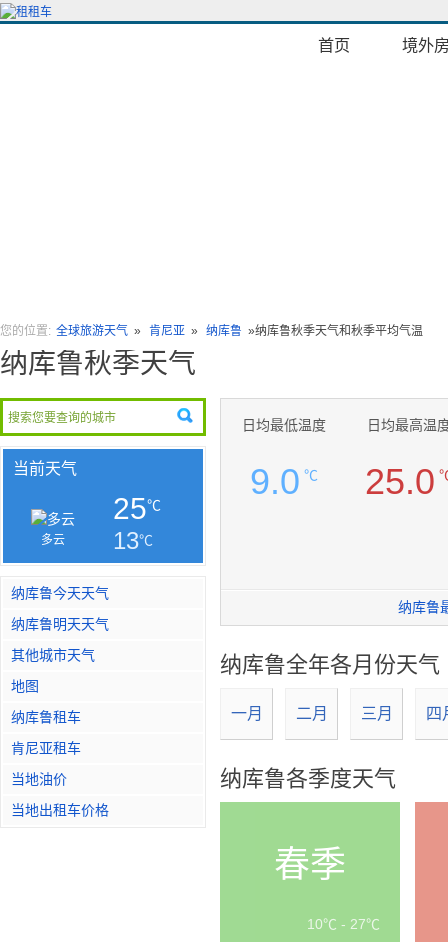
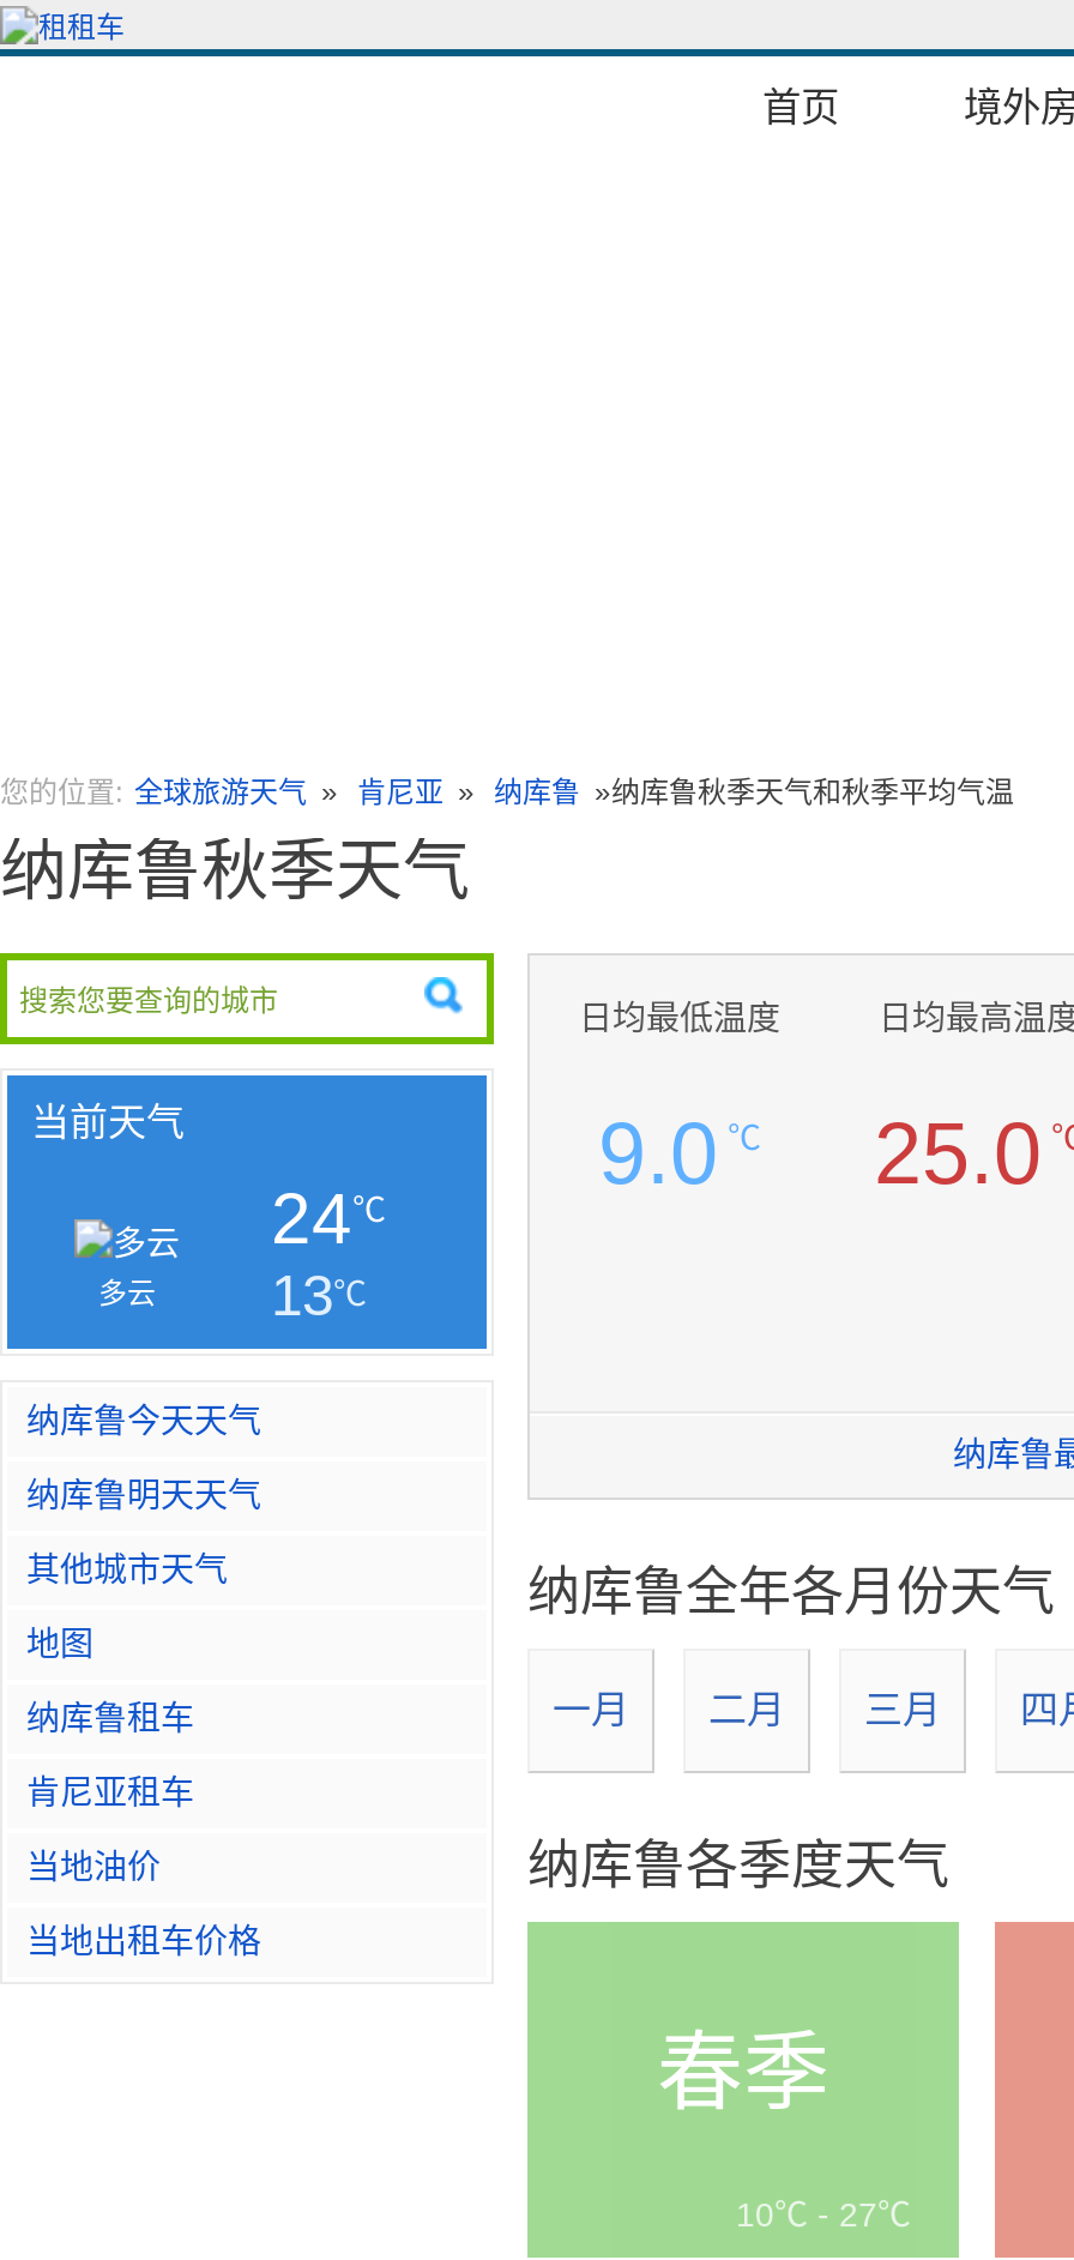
[113,492,161,525] 25℃ -> [271,1179,386,1258] 24℃

